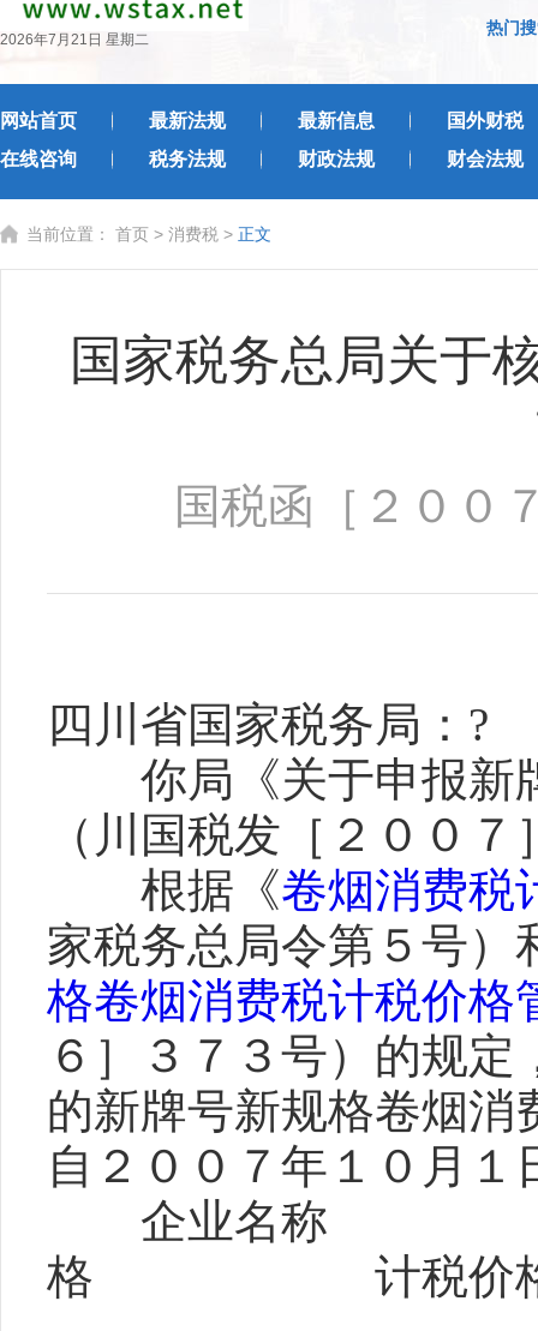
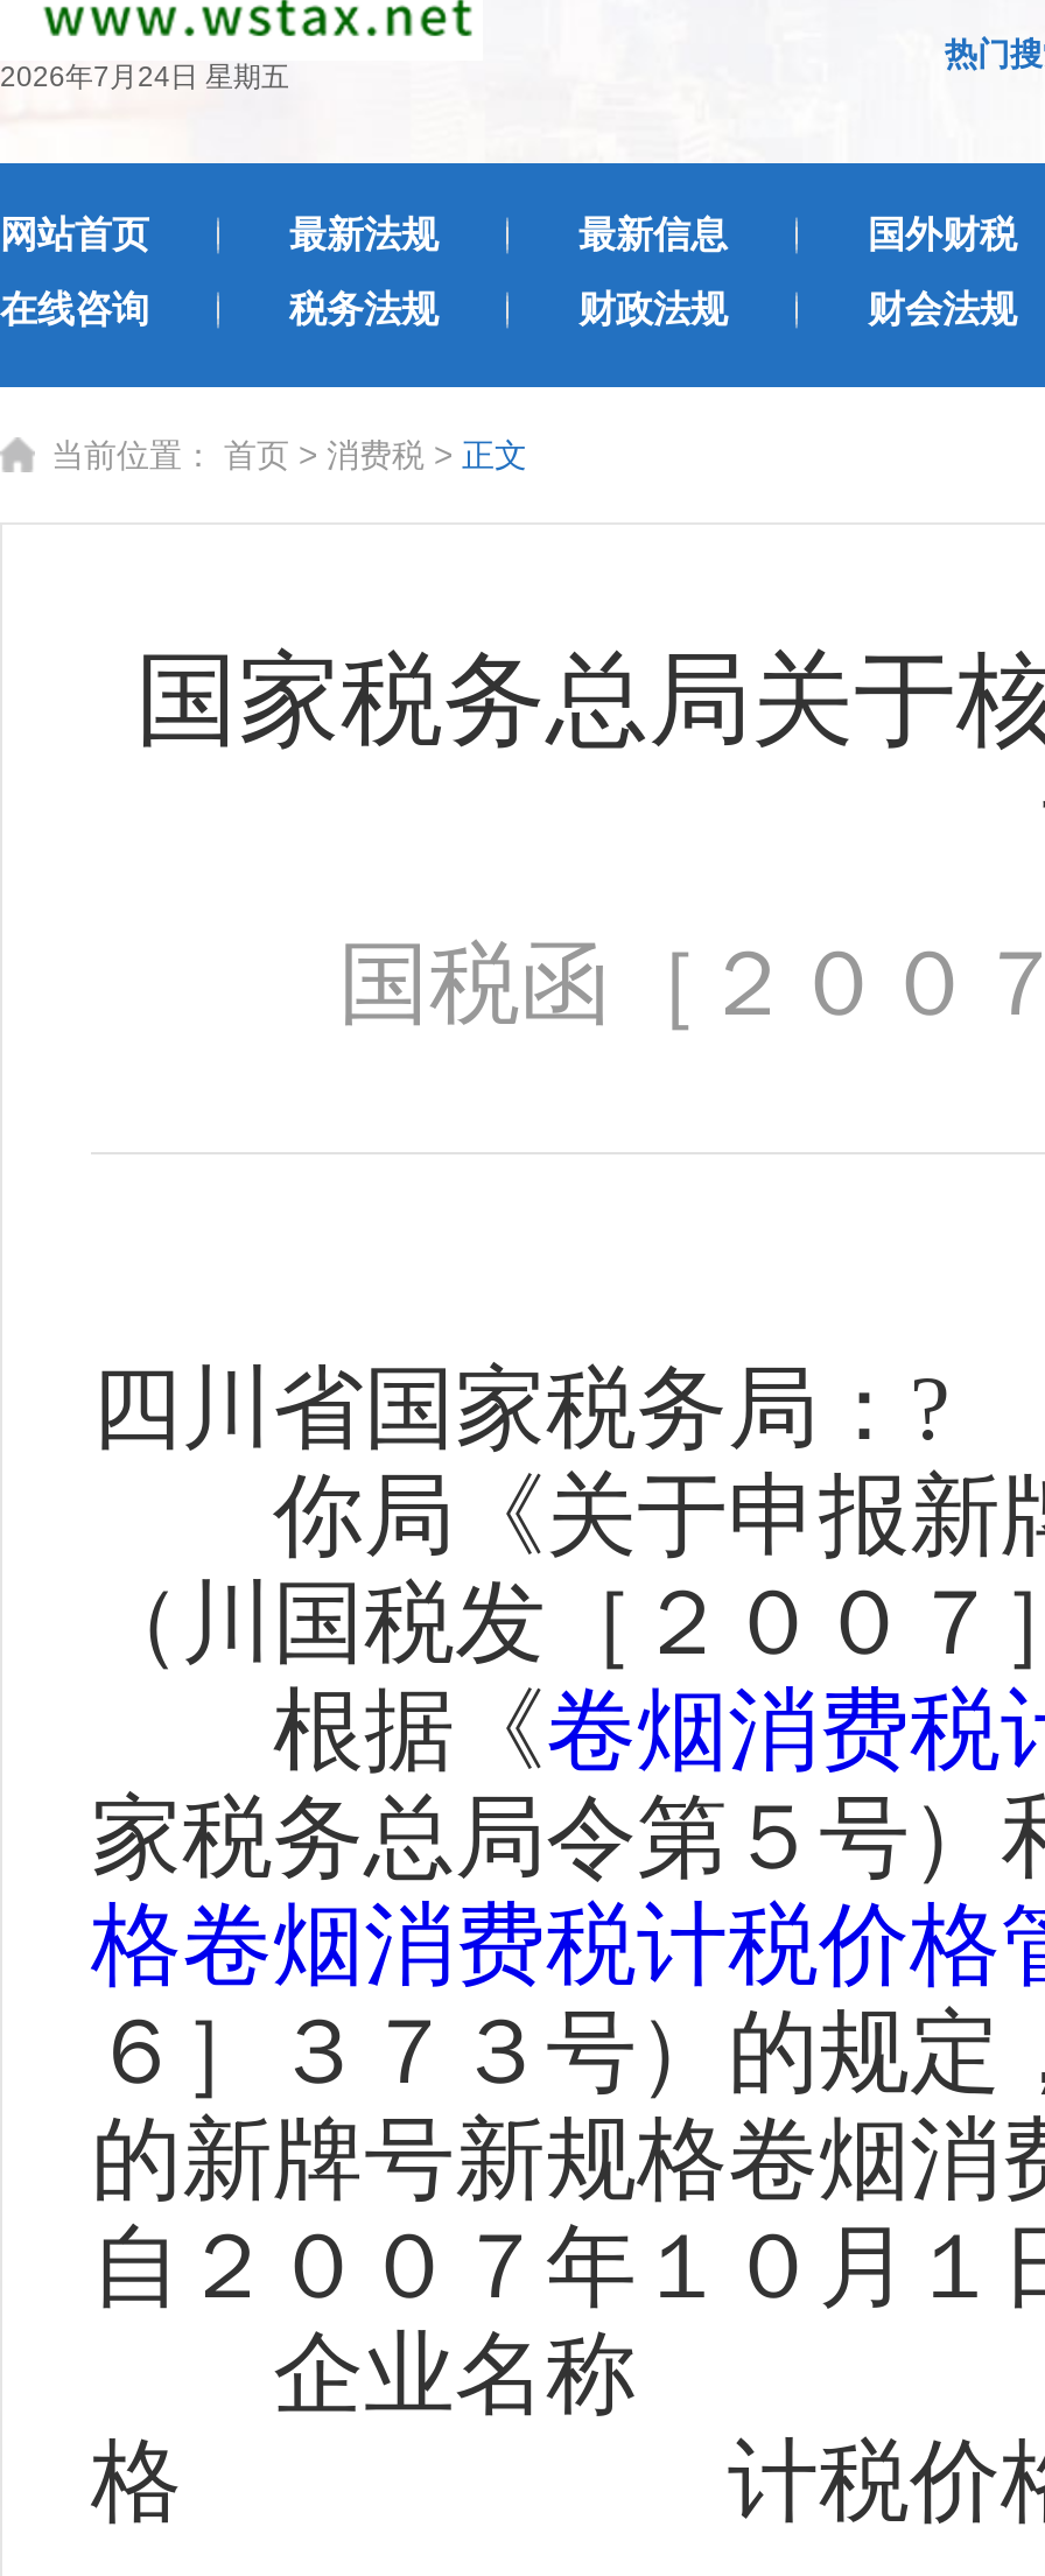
[0,31,149,48] 2026年7月21日 星期二 -> [0,61,289,93] 2026年7月24日 星期五

